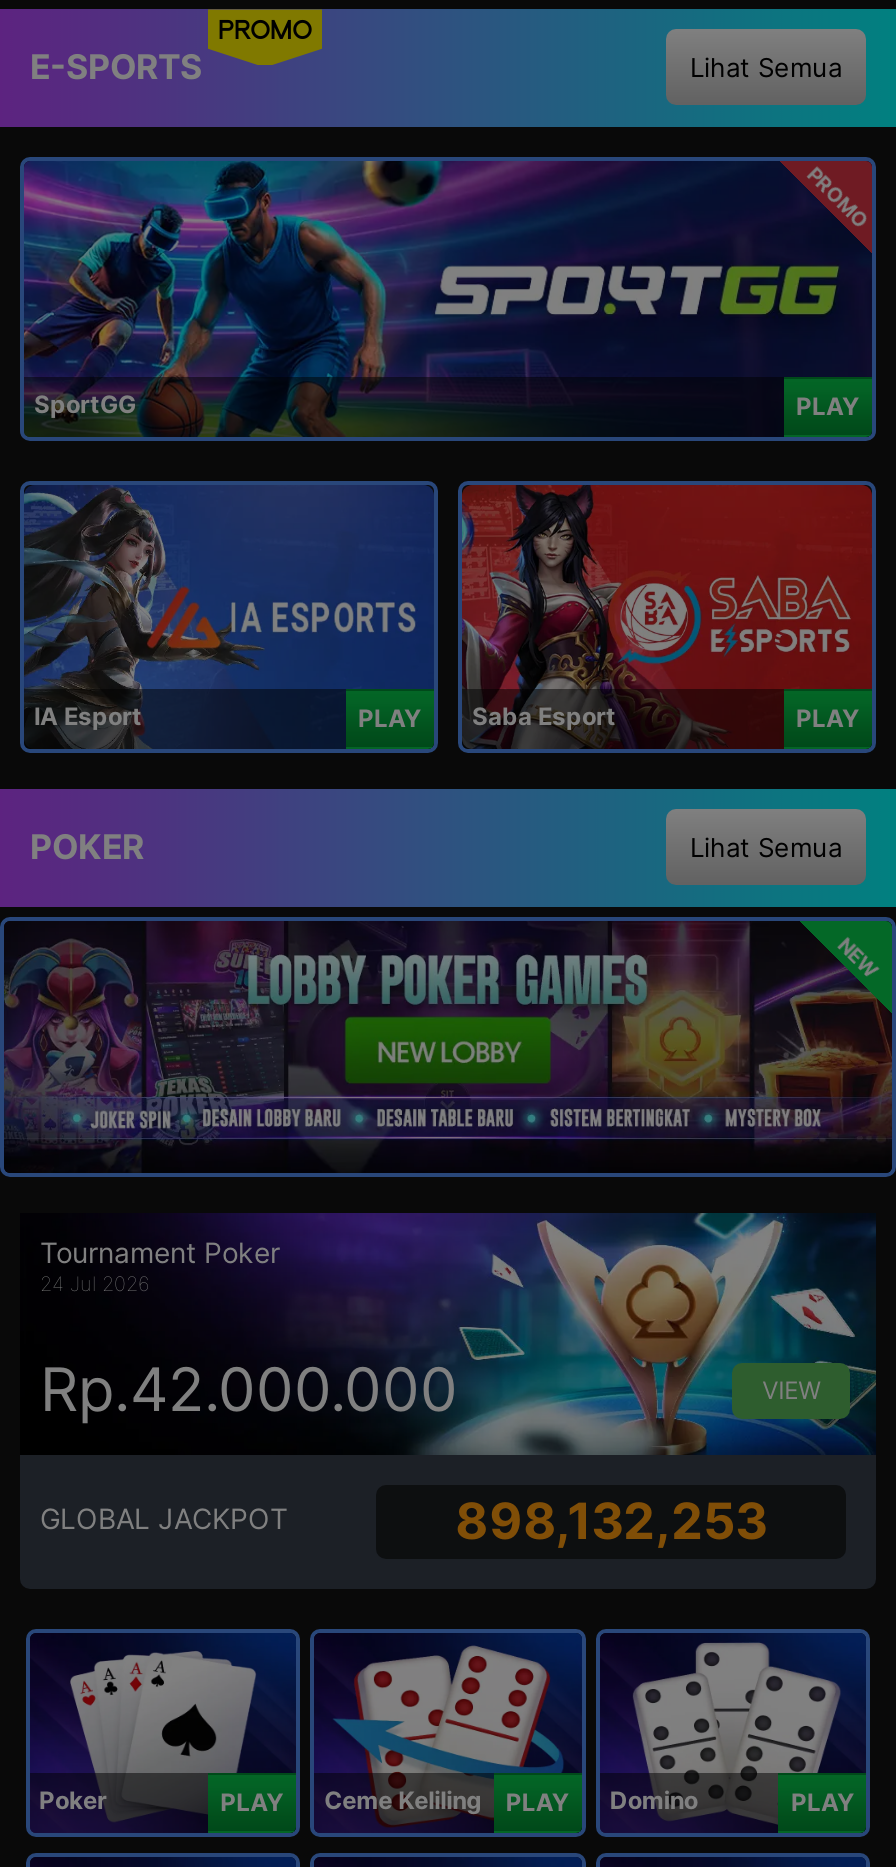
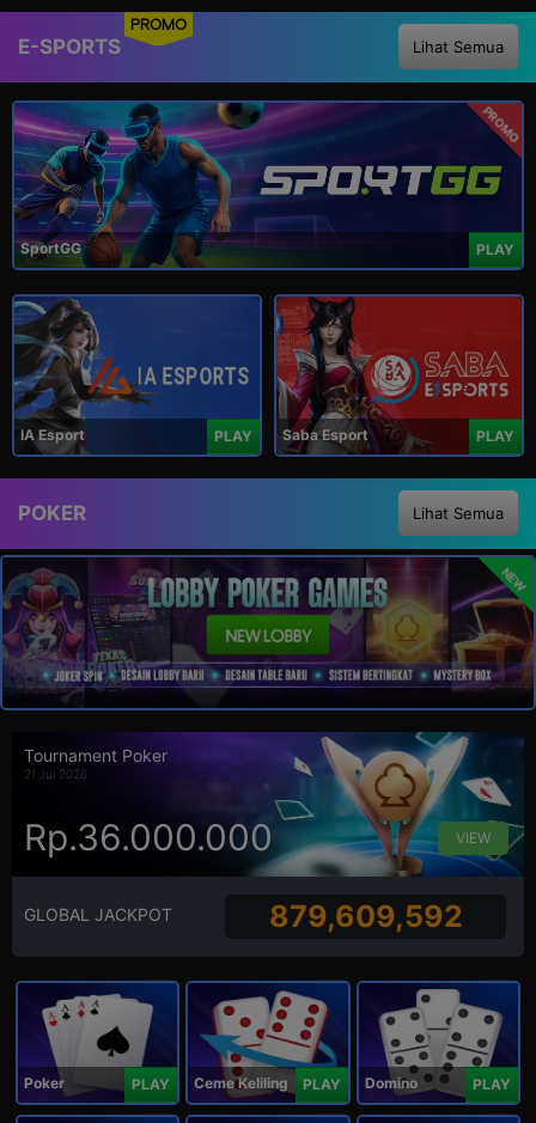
[40,1271,150,1295] 24 Jul 2026 -> [24,766,87,781] 21 Jul 2026
[40,1352,458,1424] Rp.42.000.000 -> [24,815,273,858] Rp.36.000.000
[455,1491,767,1551] 898,132,253 -> [269,898,463,934] 879,609,592

